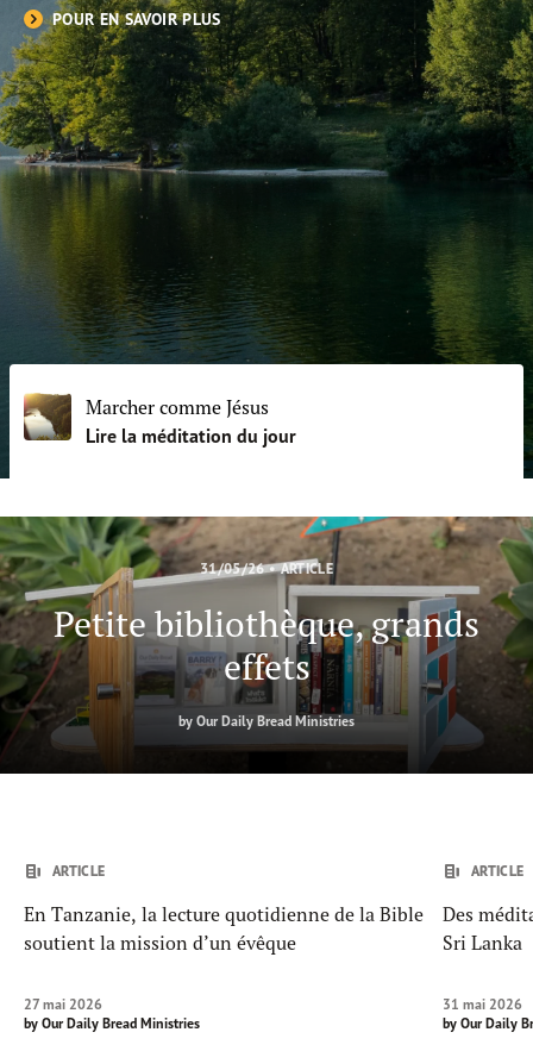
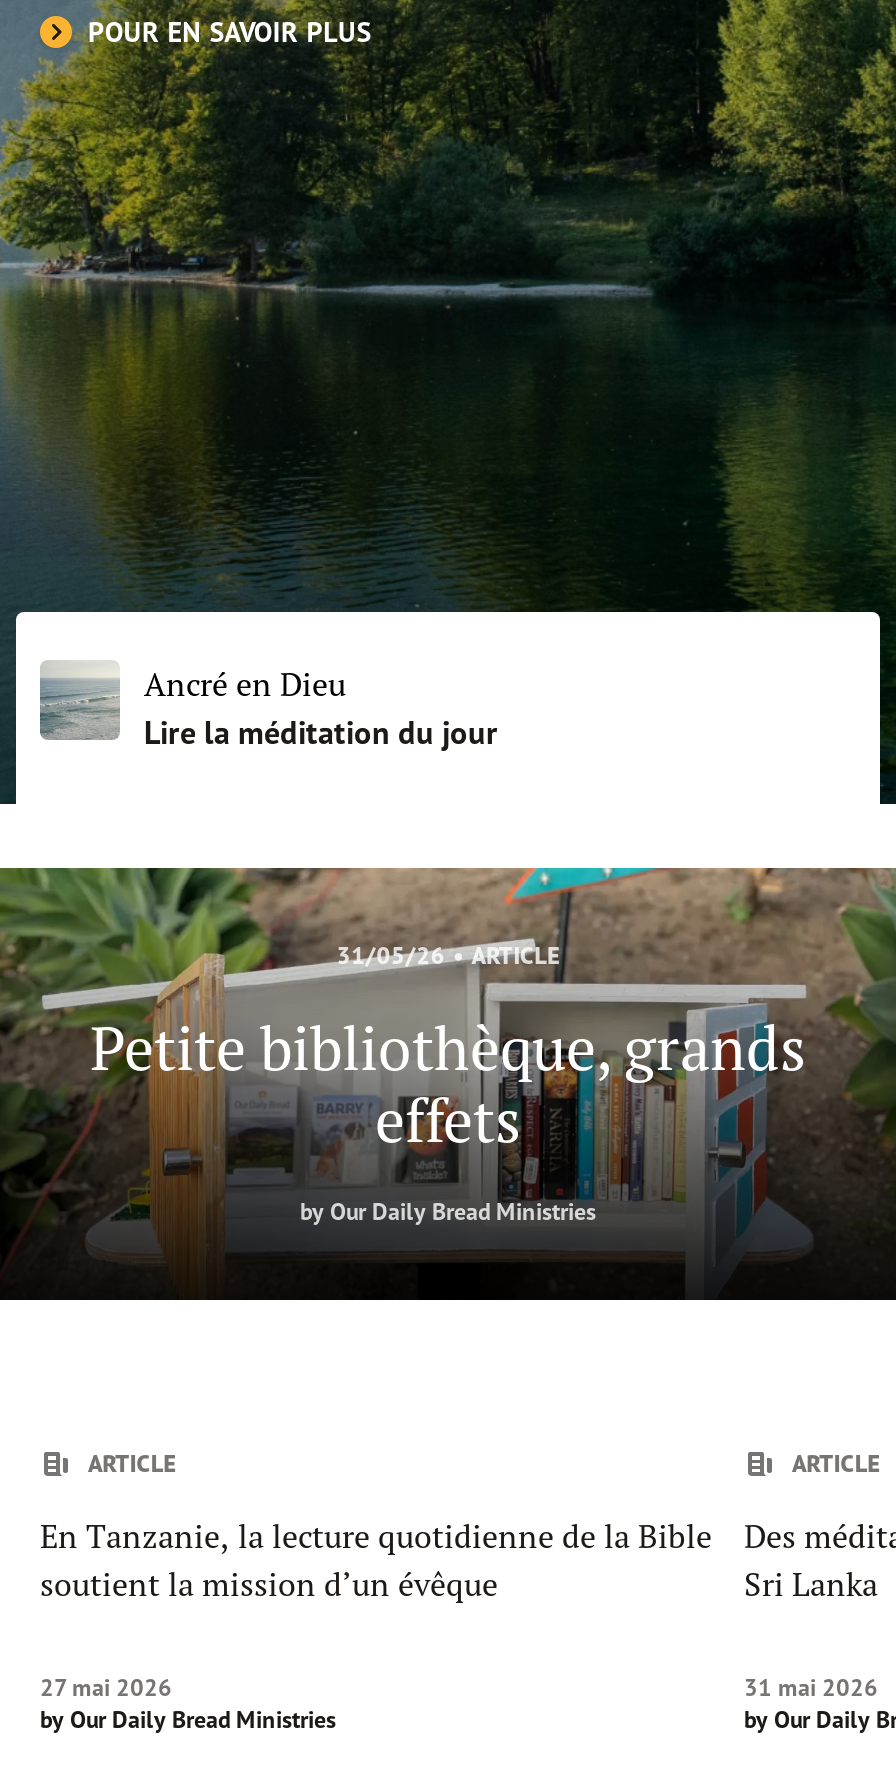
[24,393,269,440] [image] | Marcher comme Jésus -> [40,662,346,740] [image] | Ancré en Dieu

